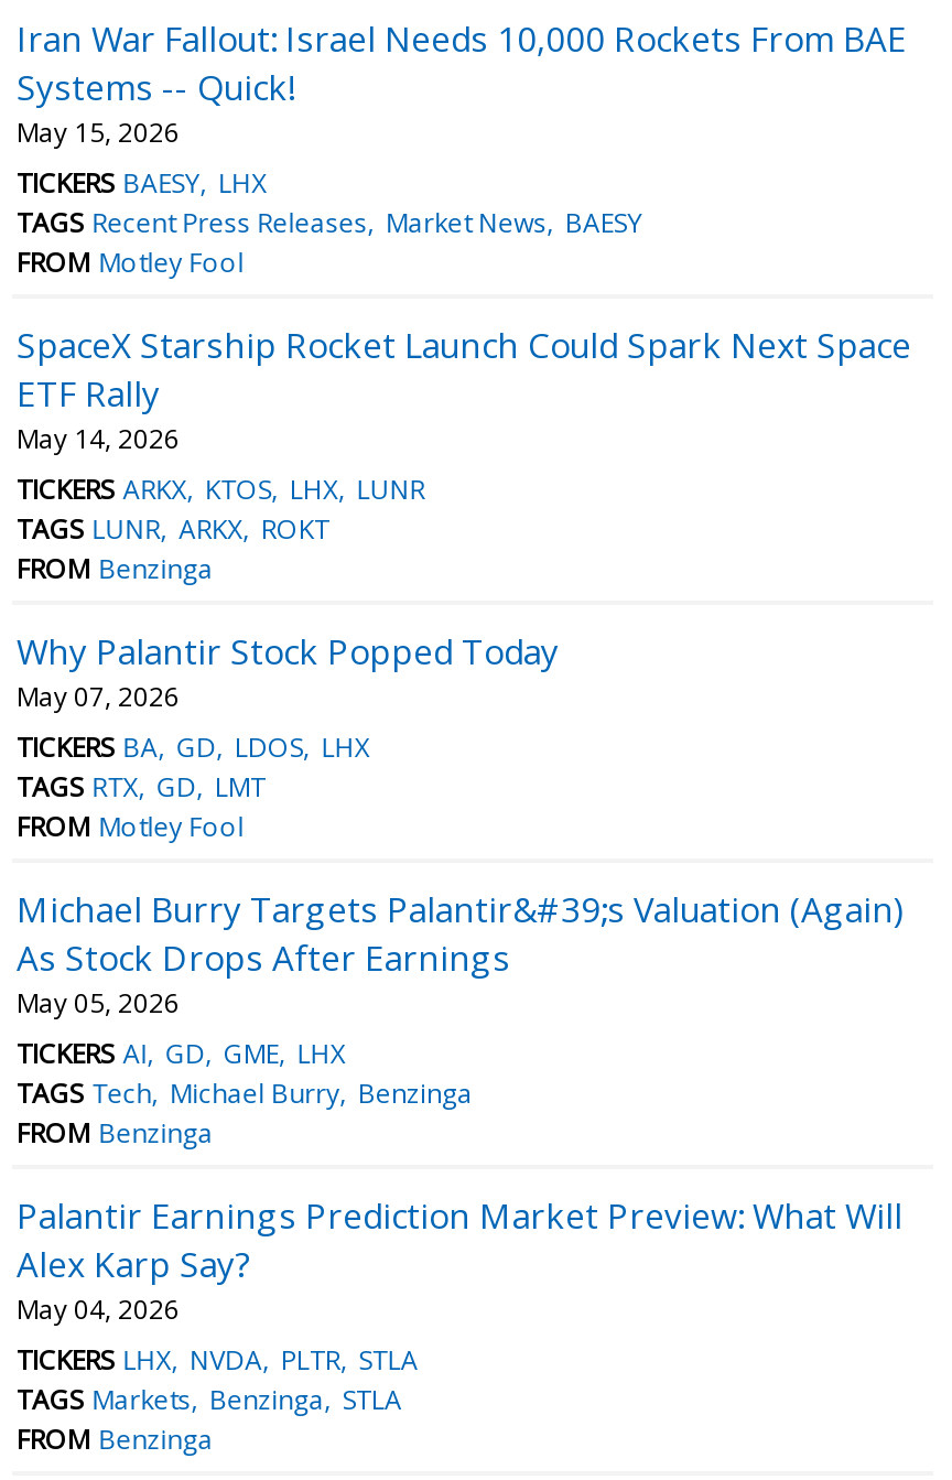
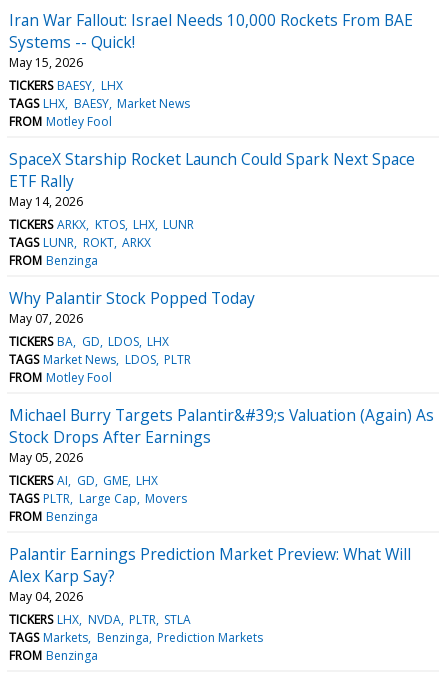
[17,204,642,241] TAGS Recent Press Releases Market News BAESY -> [9,95,190,112] TAGS LHX BAESY Market News
[17,510,329,547] TAGS LUNR ARKX ROKT -> [9,234,151,251] TAGS LUNR ROKT ARKX
[17,768,265,805] TAGS RTX GD LMT -> [9,351,191,368] TAGS Market News LDOS PLTR
[17,1074,472,1112] TAGS Tech Michael Burry Benzinga -> [9,490,187,507] TAGS PLTR Large Cap Movers
[17,1381,402,1418] TAGS Markets Benzinga STLA -> [9,629,263,646] TAGS Markets Benzinga Prediction Markets

